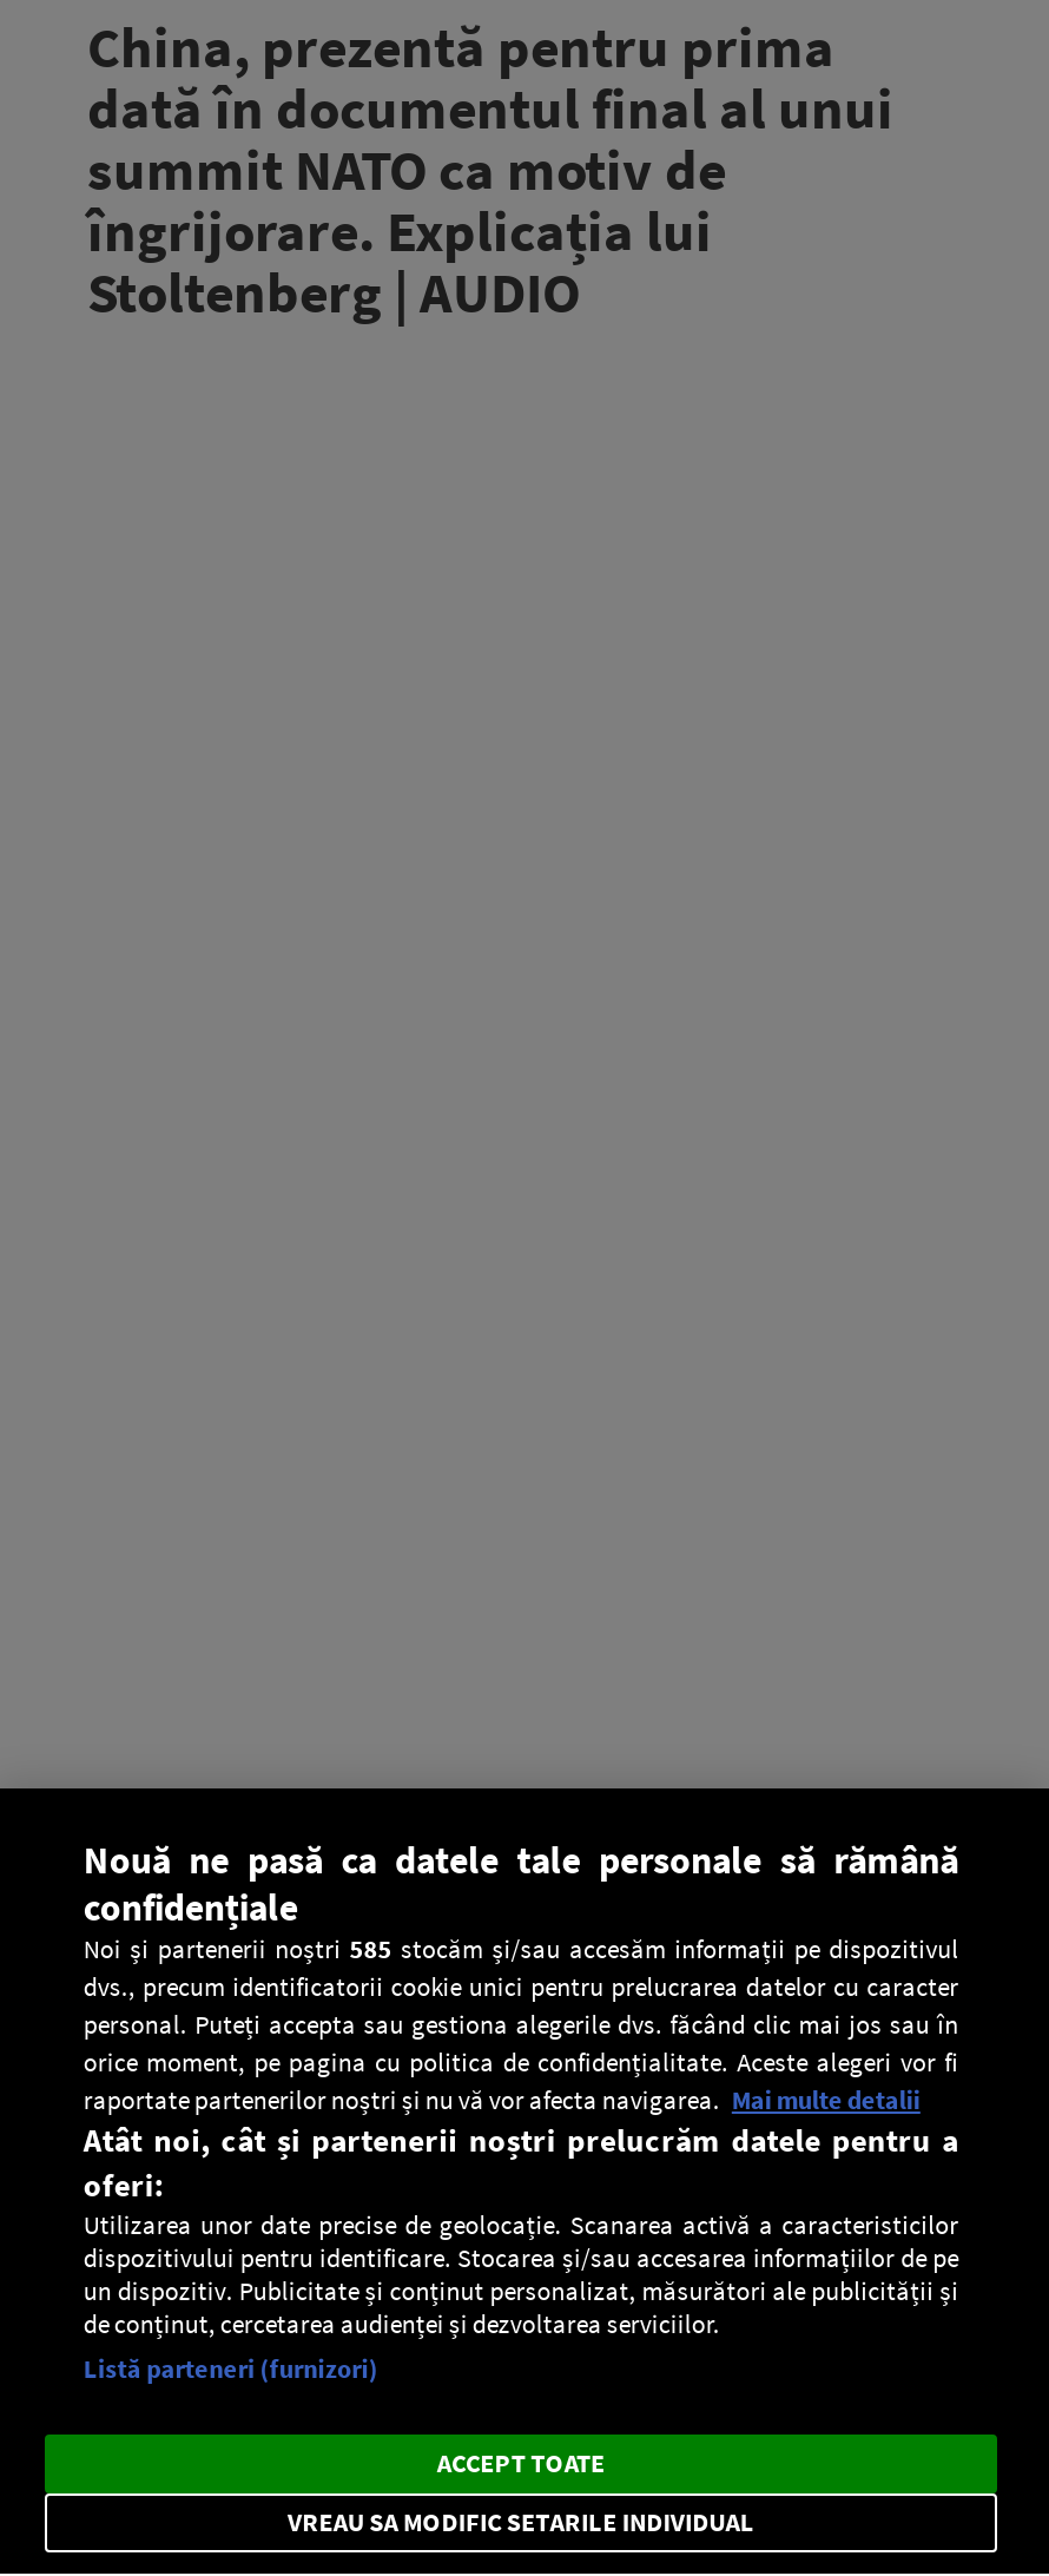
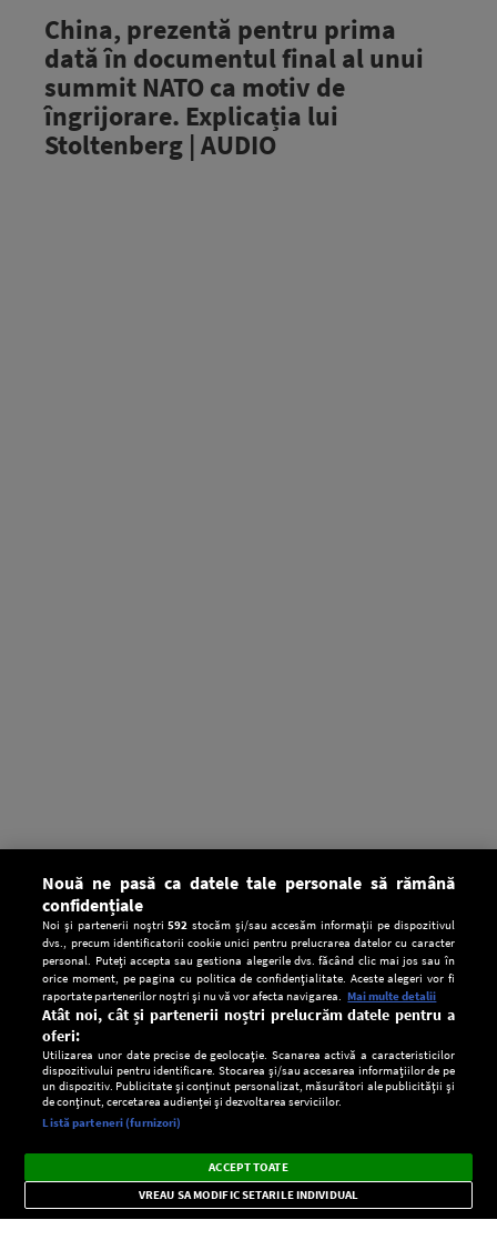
[83,1932,958,1965] Noi și partenerii noștri 585 stocăm și/sau accesăm informații pe dispozitivul -> [43,917,454,932] Noi și partenerii noștri 592 stocăm și/sau accesăm informații pe dispozitivul

